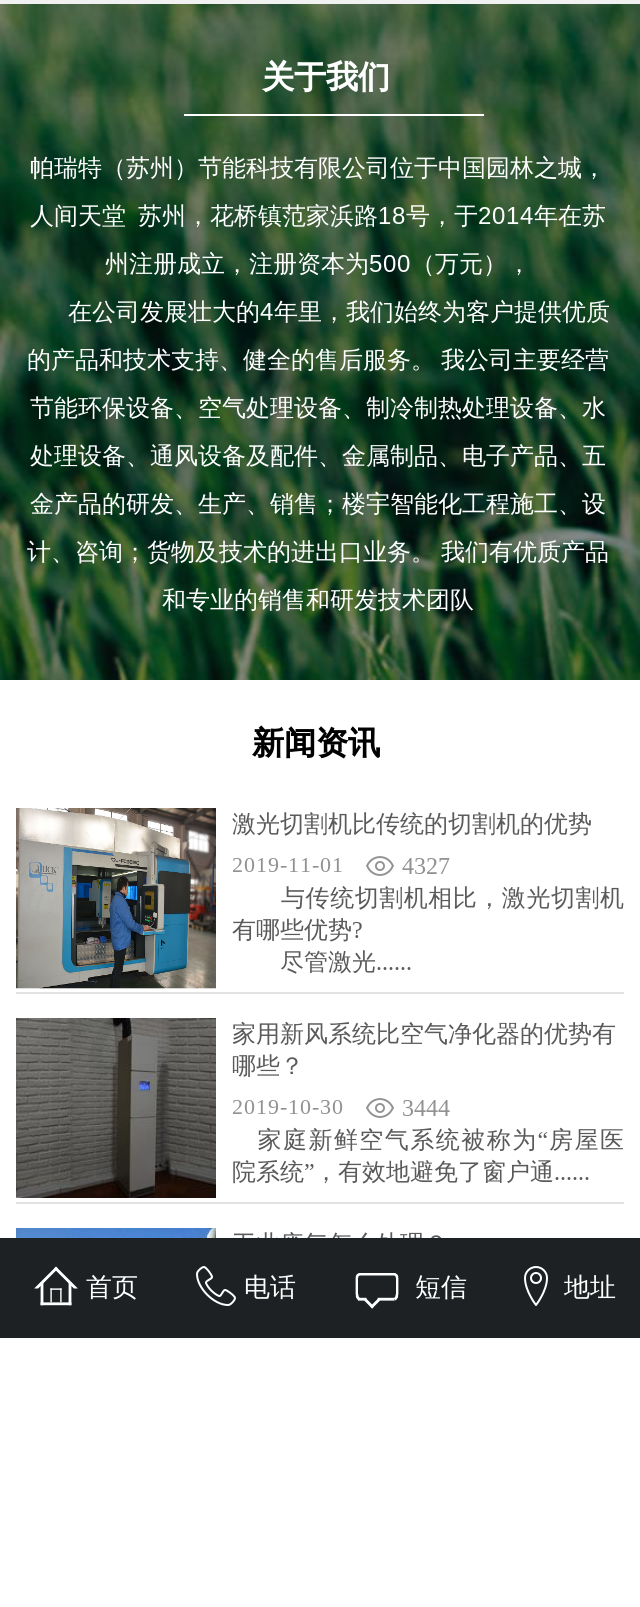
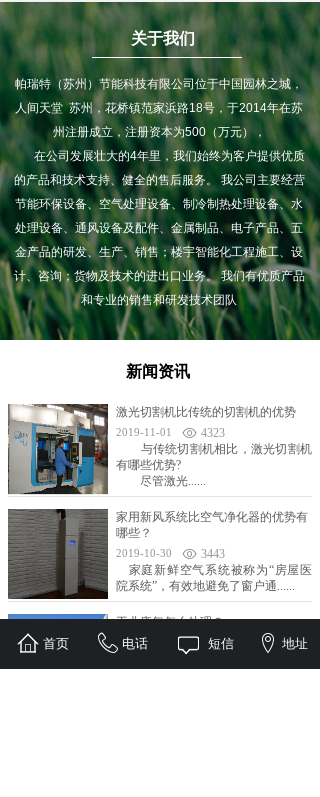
[402,852,450,880] 4327 -> [201,426,225,440] 4323
[402,1094,450,1122] 3444 -> [201,547,225,561] 3443

